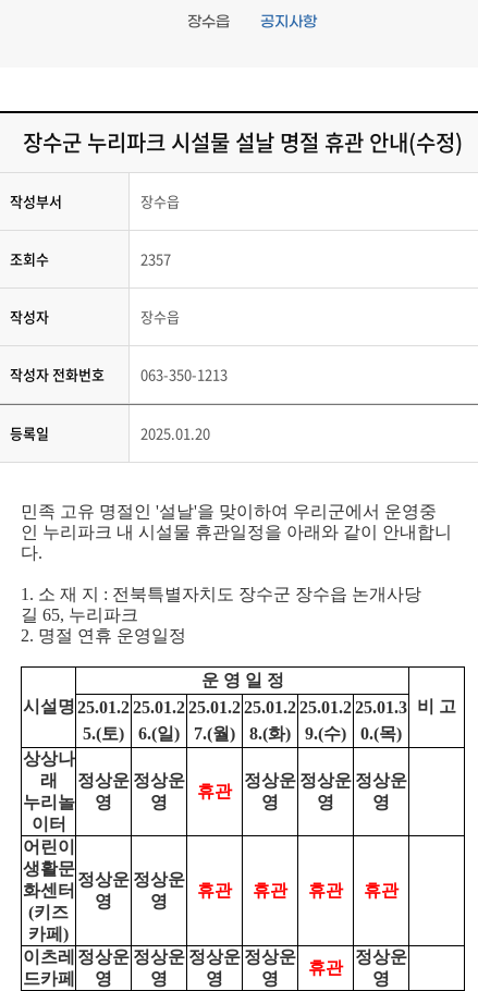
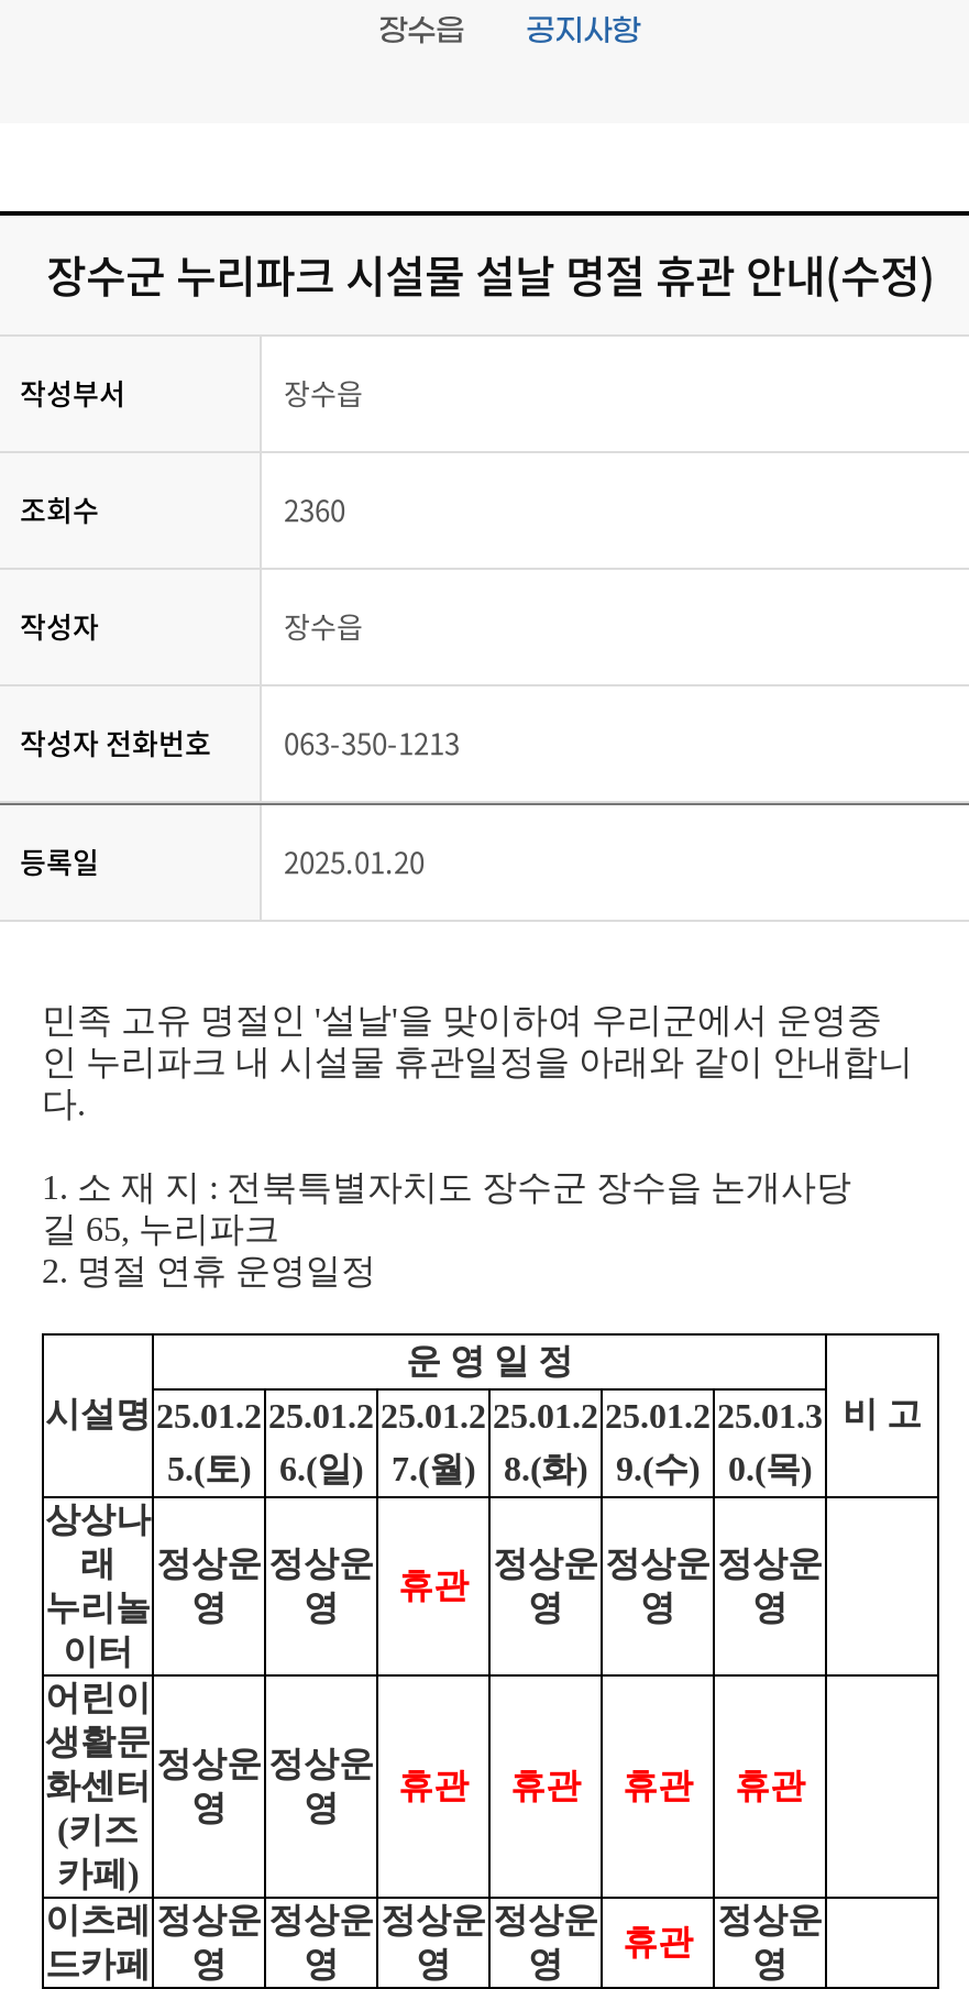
[140,248,171,269] 2357 -> [284,488,345,530] 2360

